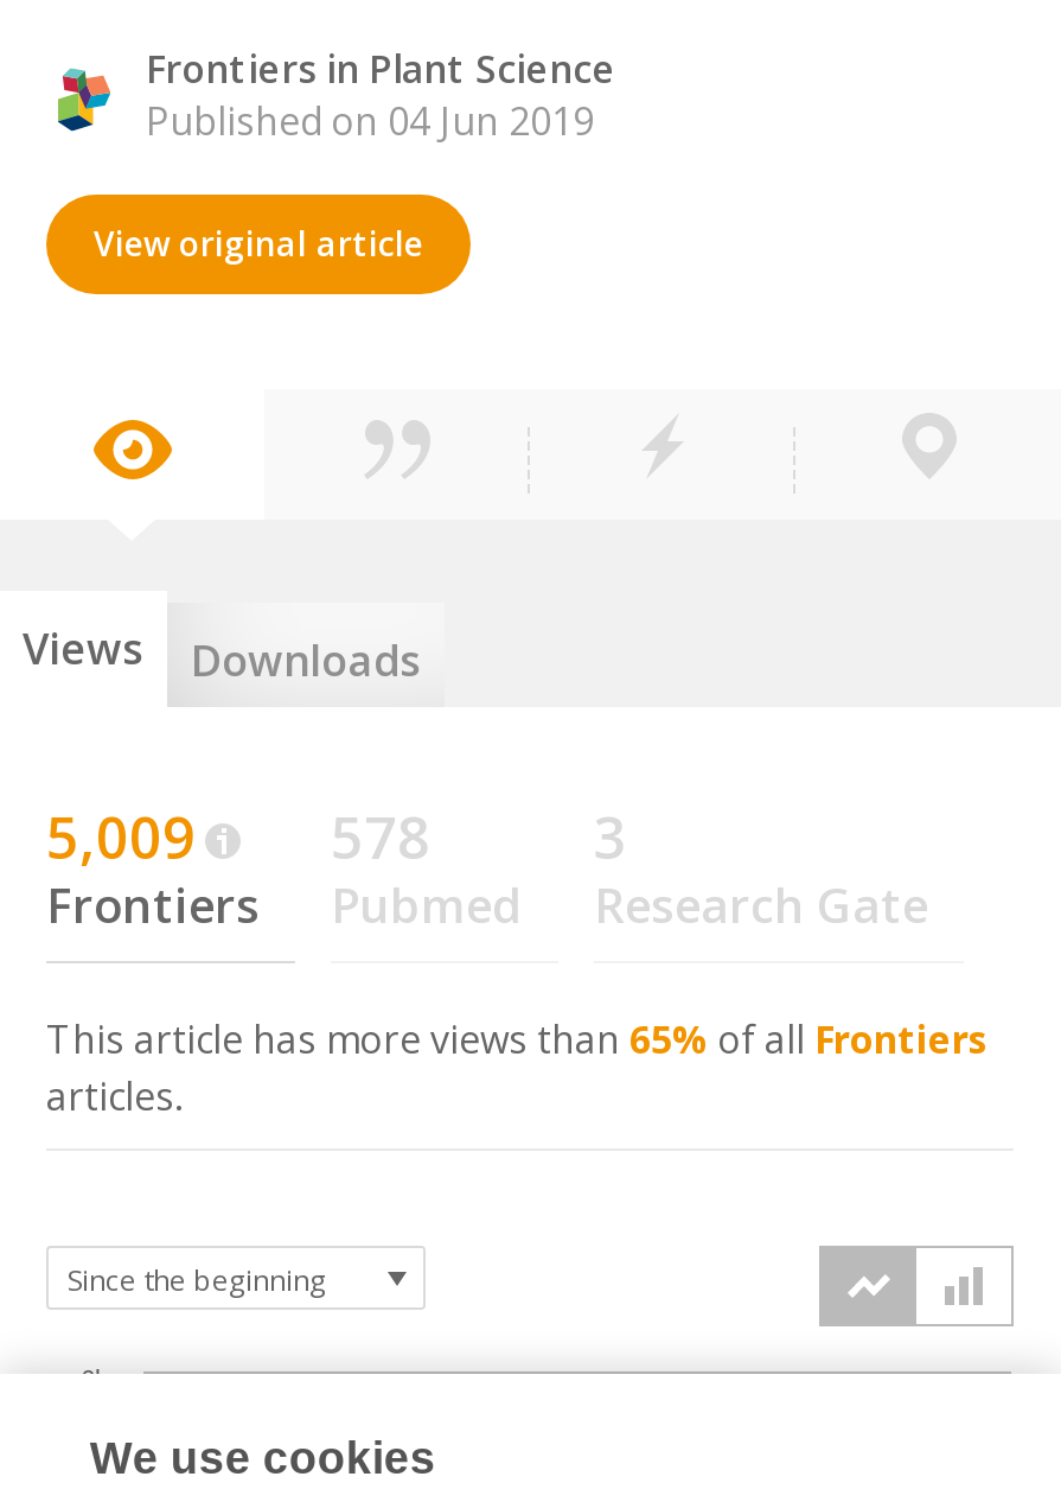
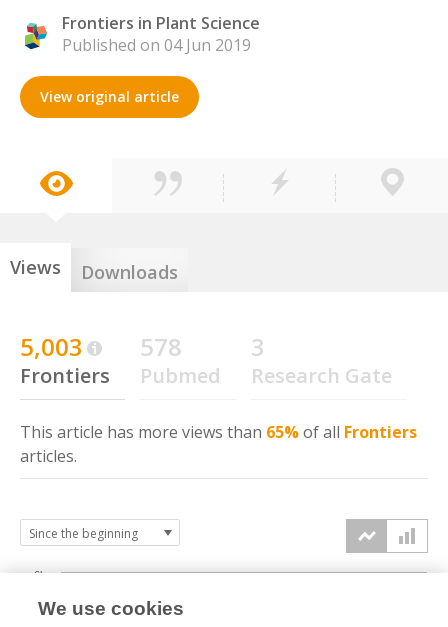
[46,797,196,876] 5,009 -> [20,330,83,363] 5,003

